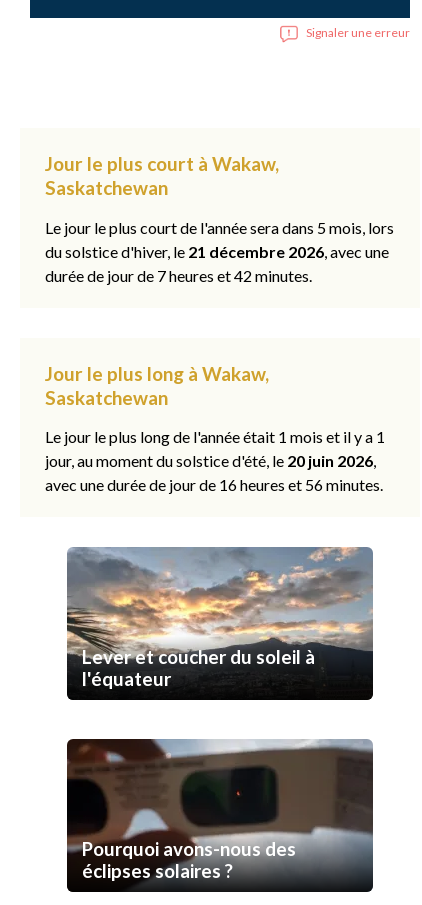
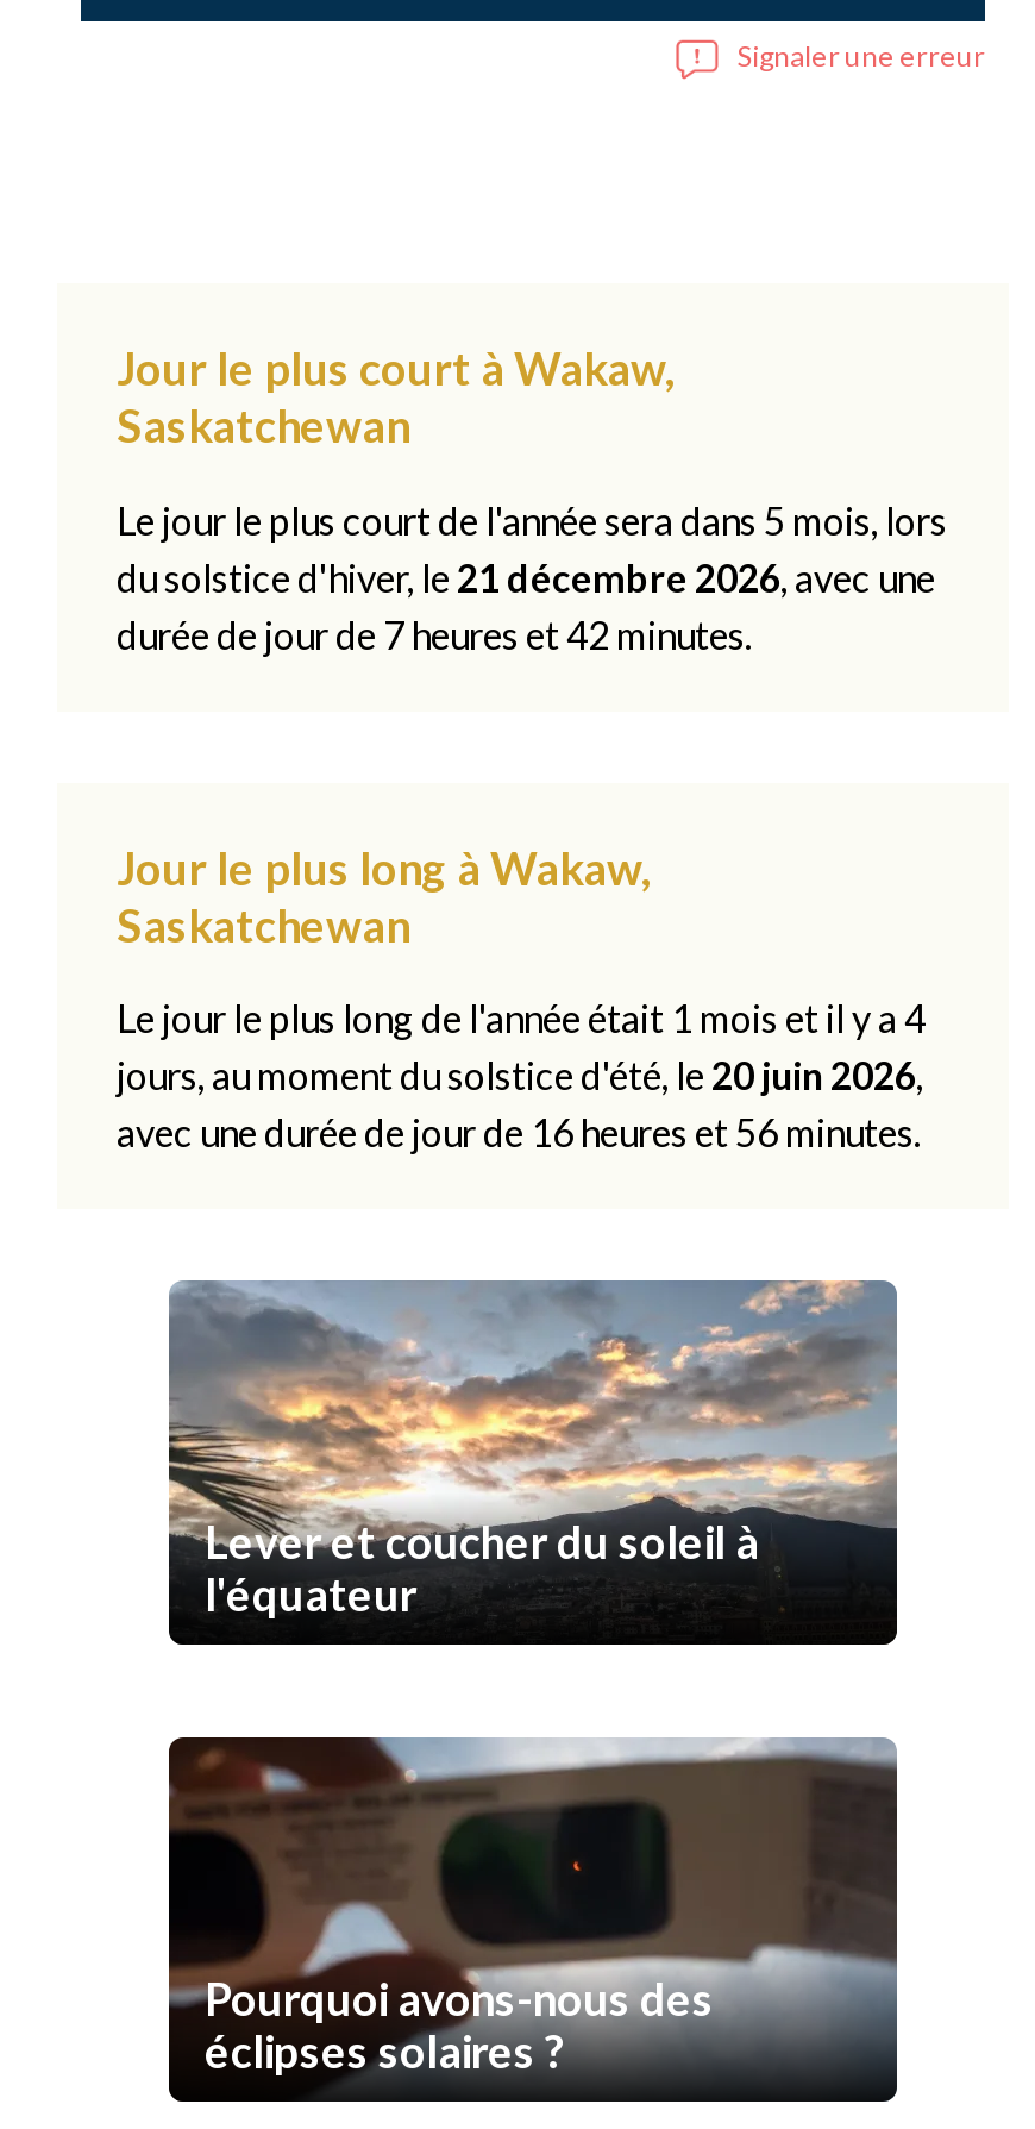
[45,427,385,446] Le jour le plus long de l'année était 1 mois et il y a 1 -> [117,996,926,1041] Le jour le plus long de l'année était 1 mois et il y a 4
[45,451,376,470] jour, au moment du solstice d'été, le 20 juin 2026, -> [117,1053,923,1098] jours, au moment du solstice d'été, le 20 juin 2026,

